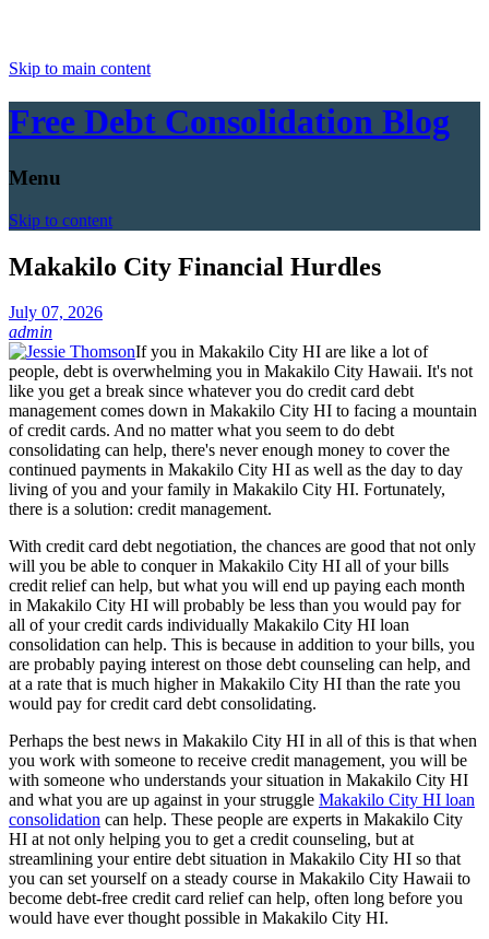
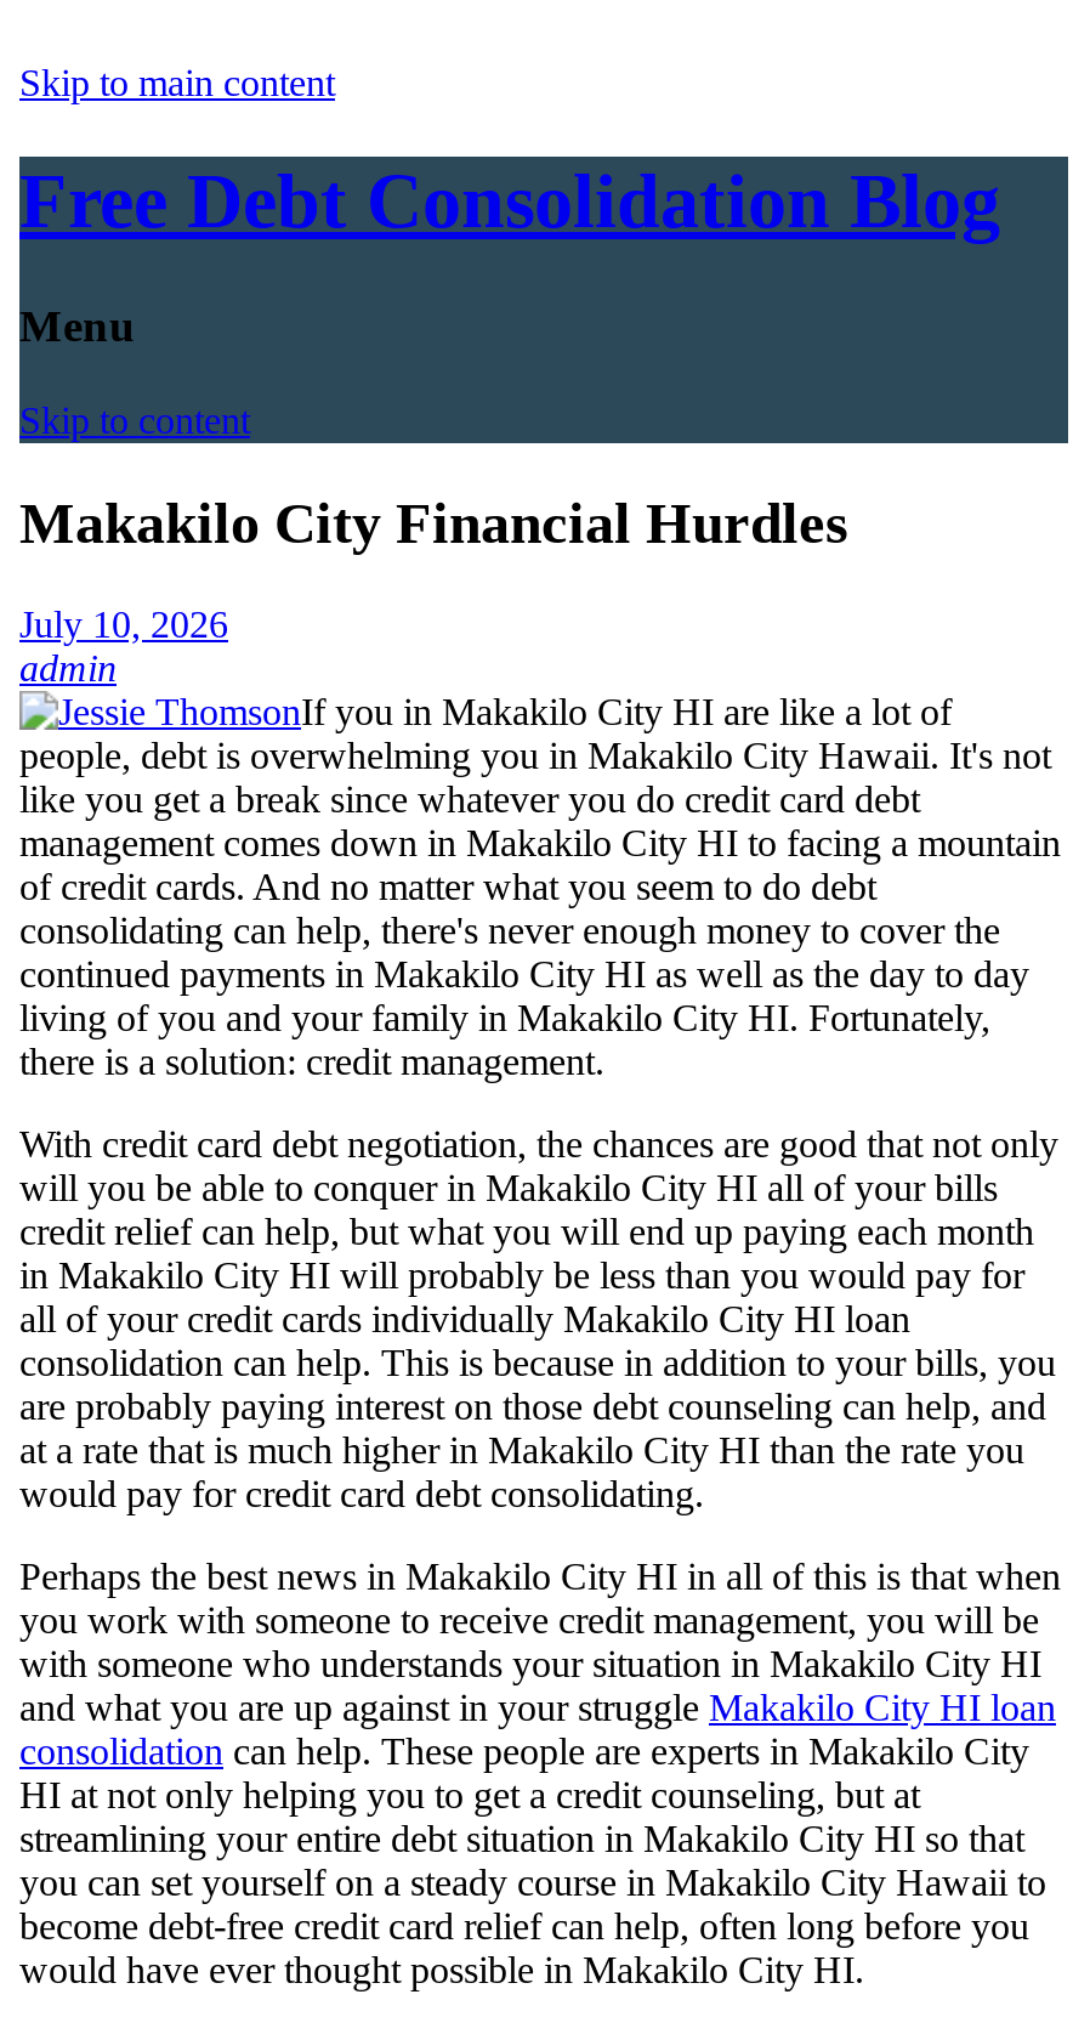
[9,303,103,322] July 07, 2026 -> [19,604,228,646] July 10, 2026

